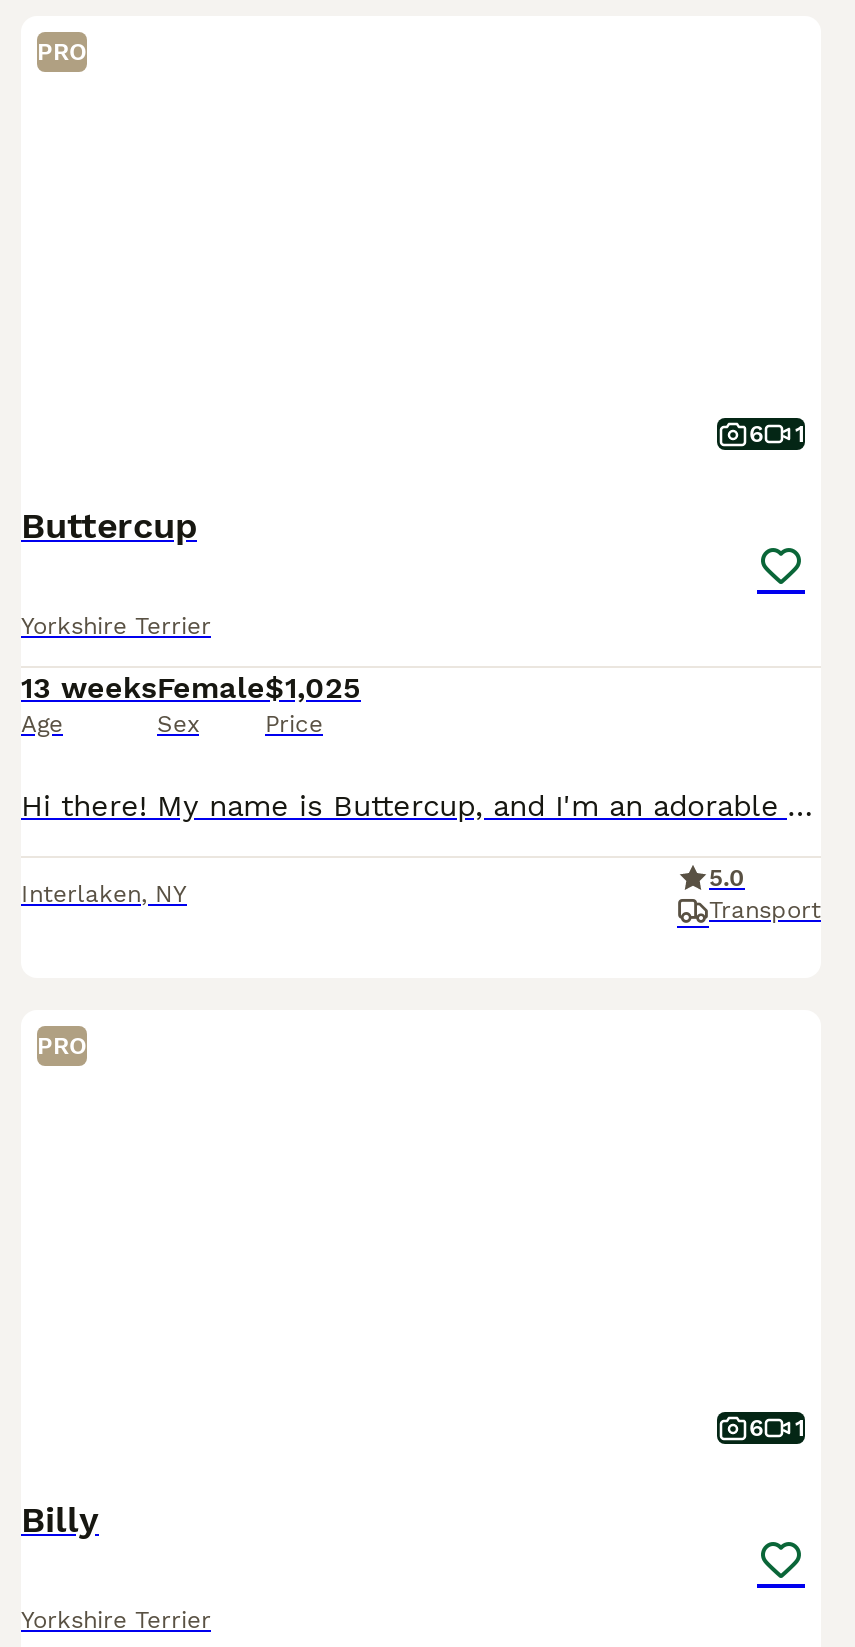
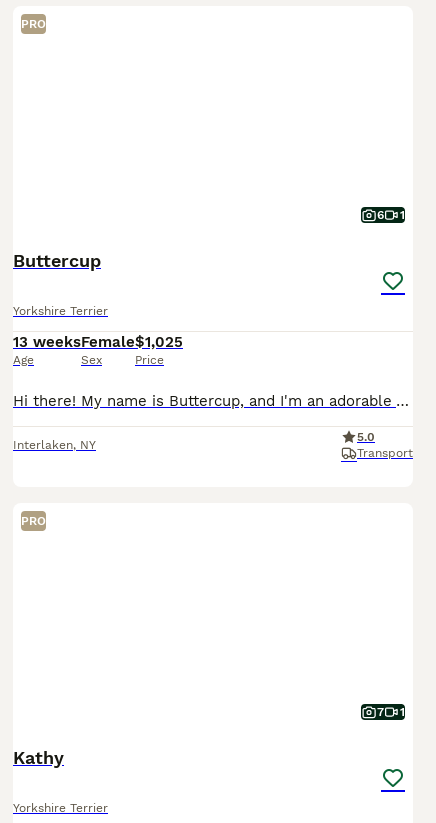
[749,1414,805,1442] 6 1 -> [377,705,405,719] 7 1
[21,1498,99,1540] Billy -> [13,747,64,768] Kathy

